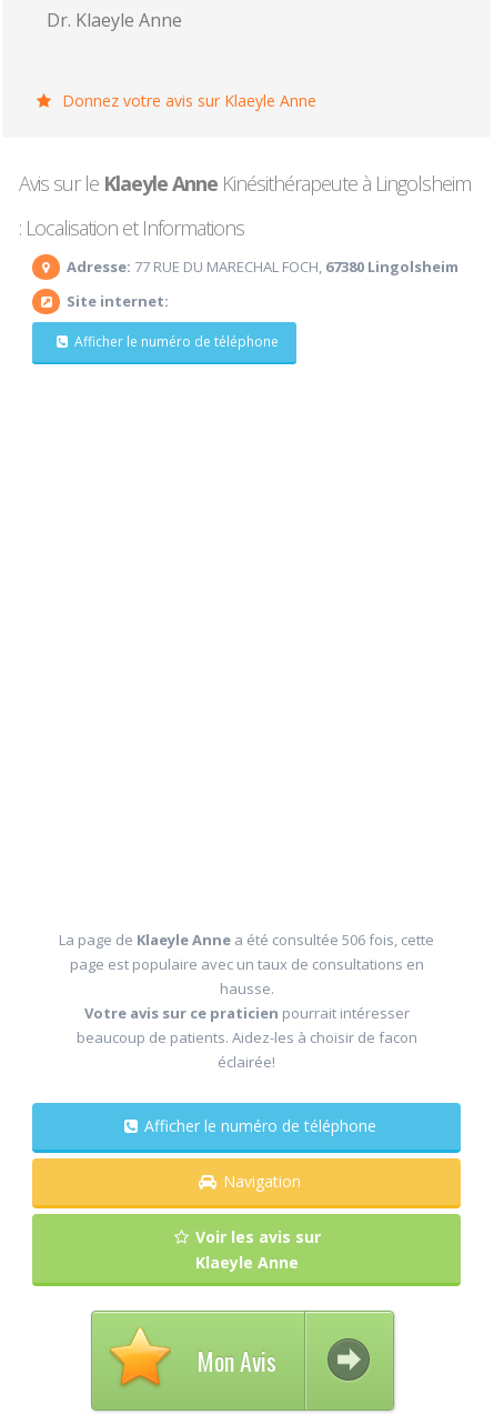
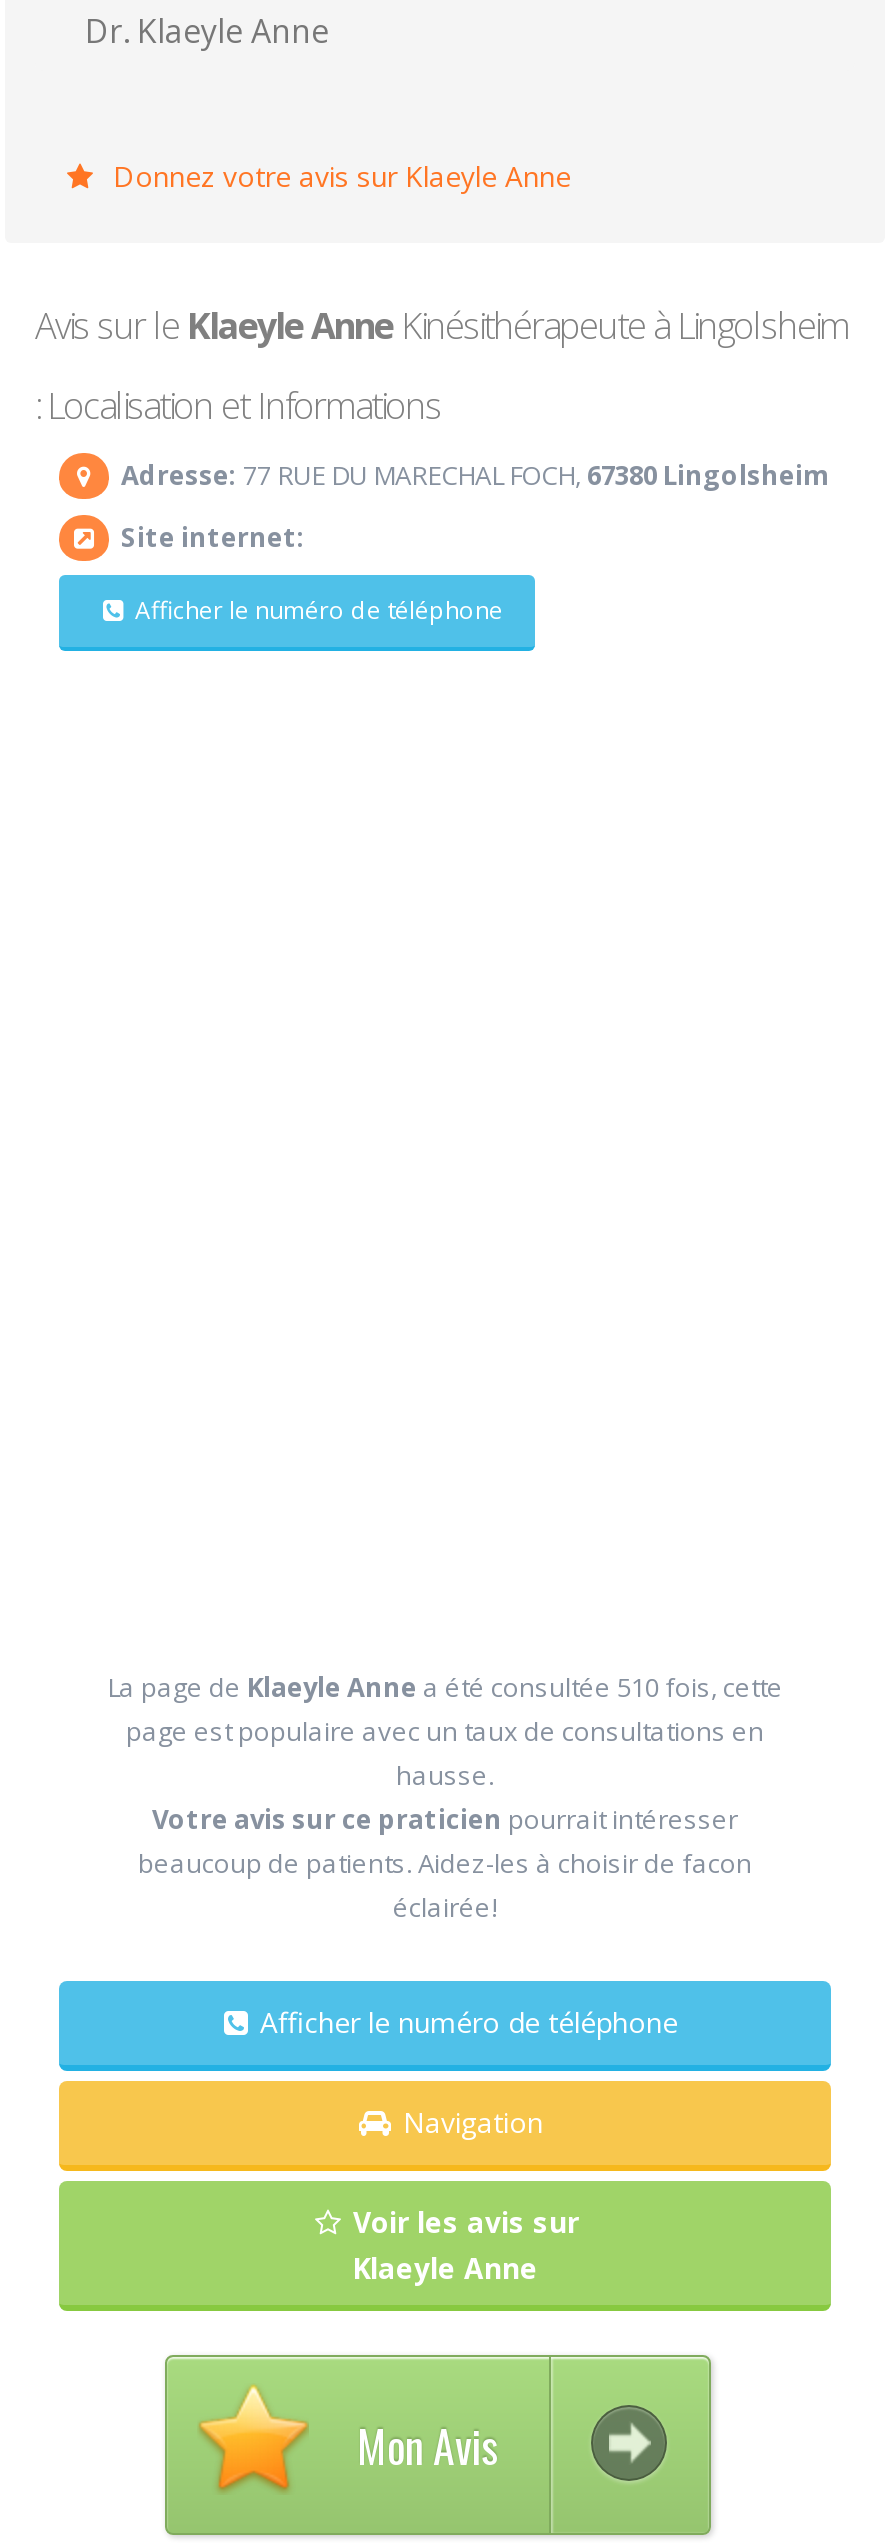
[59,930,434,950] La page de Klaeyle Anne a été consultée 506 fois, cette -> [107,1669,783,1705] La page de Klaeyle Anne a été consultée 510 fois, cette

